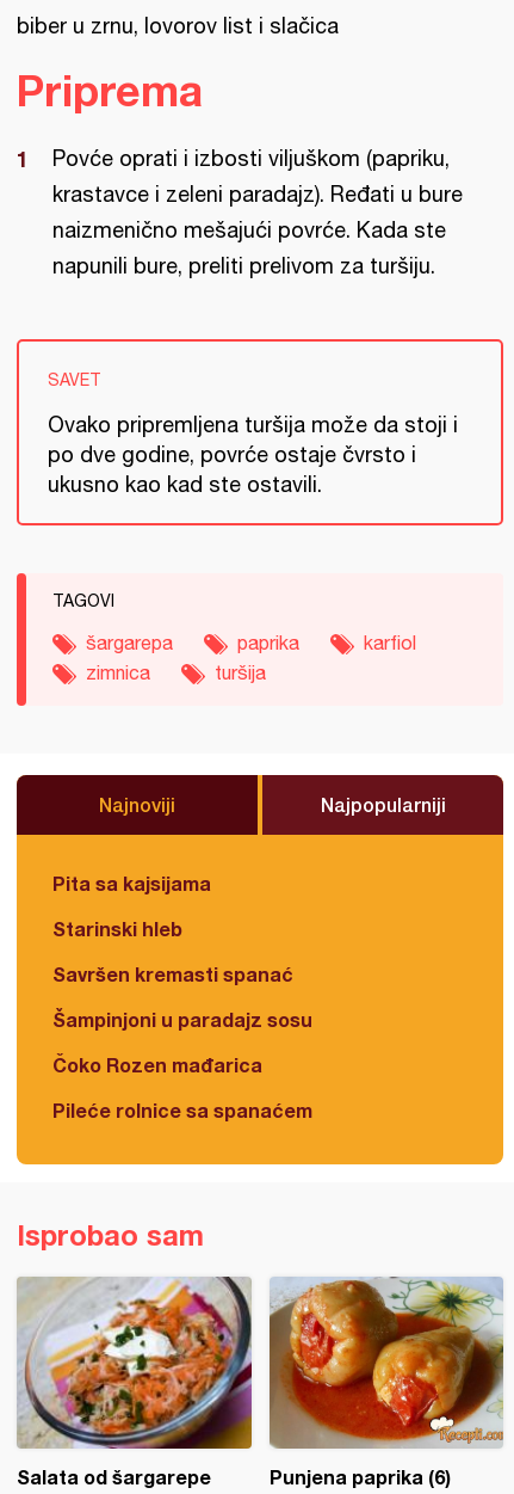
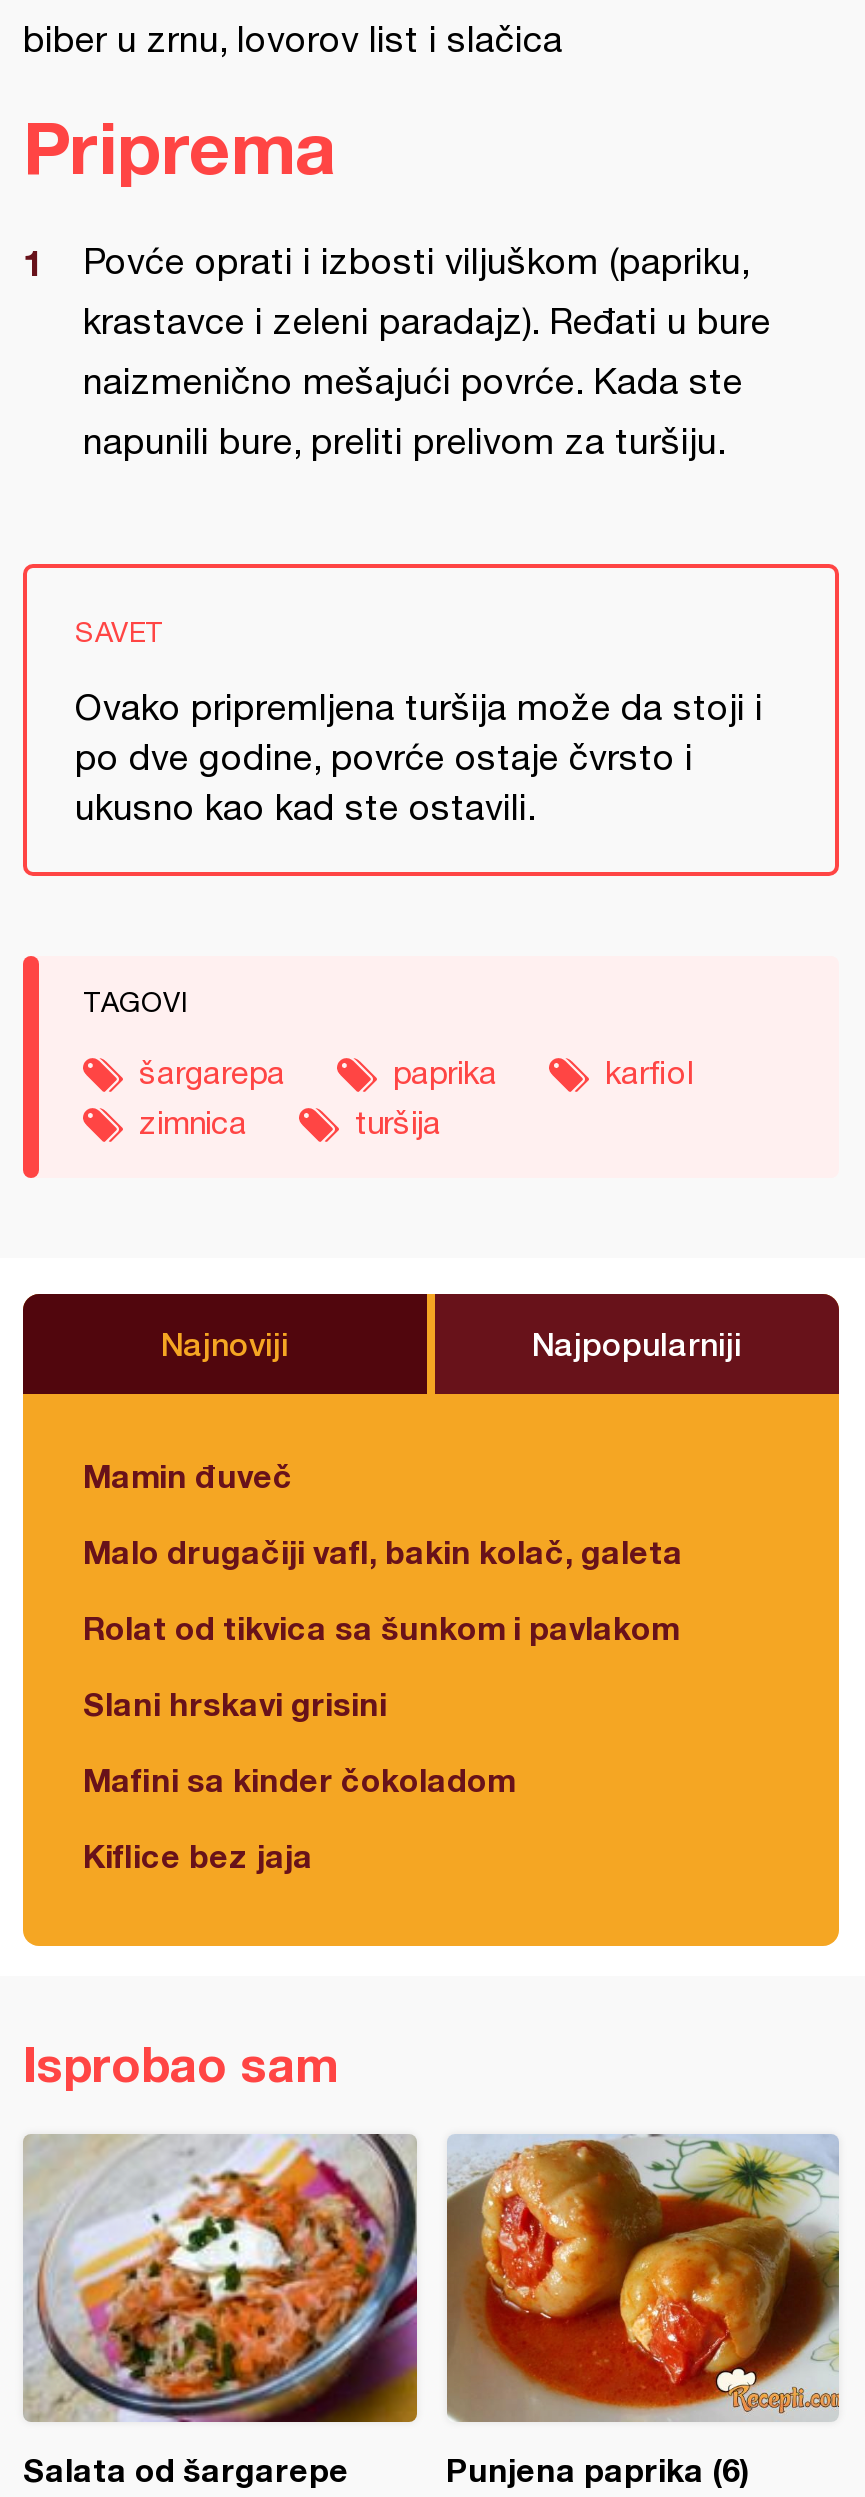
[52,872,211,894] Pita sa kajsijama -> [83,1456,293,1494] Mamin đuveč
[52,917,182,940] Starinski hleb -> [83,1532,683,1570] Malo drugačiji vafl, bakin kolač, galeta
[52,963,293,985] Savršen kremasti spanać -> [83,1608,679,1646] Rolat od tikvica sa šunkom i pavlakom
[52,1008,312,1031] Šampinjoni u paradajz sosu -> [83,1684,387,1722] Slani hrskavi grisini
[52,1053,262,1076] Čoko Rozen mađarica -> [83,1760,515,1798] Mafini sa kinder čokoladom
[52,1099,312,1121] Pileće rolnice sa spanaćem -> [83,1836,313,1874] Kiflice bez jaja

